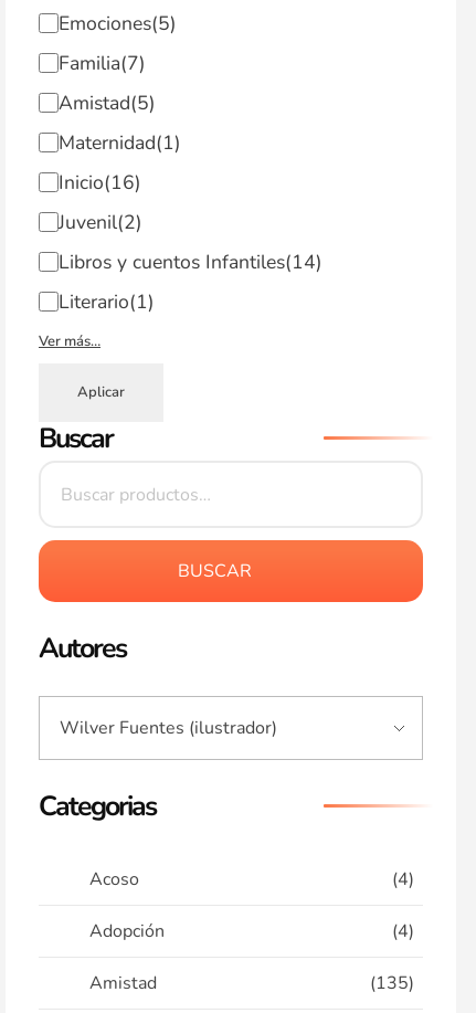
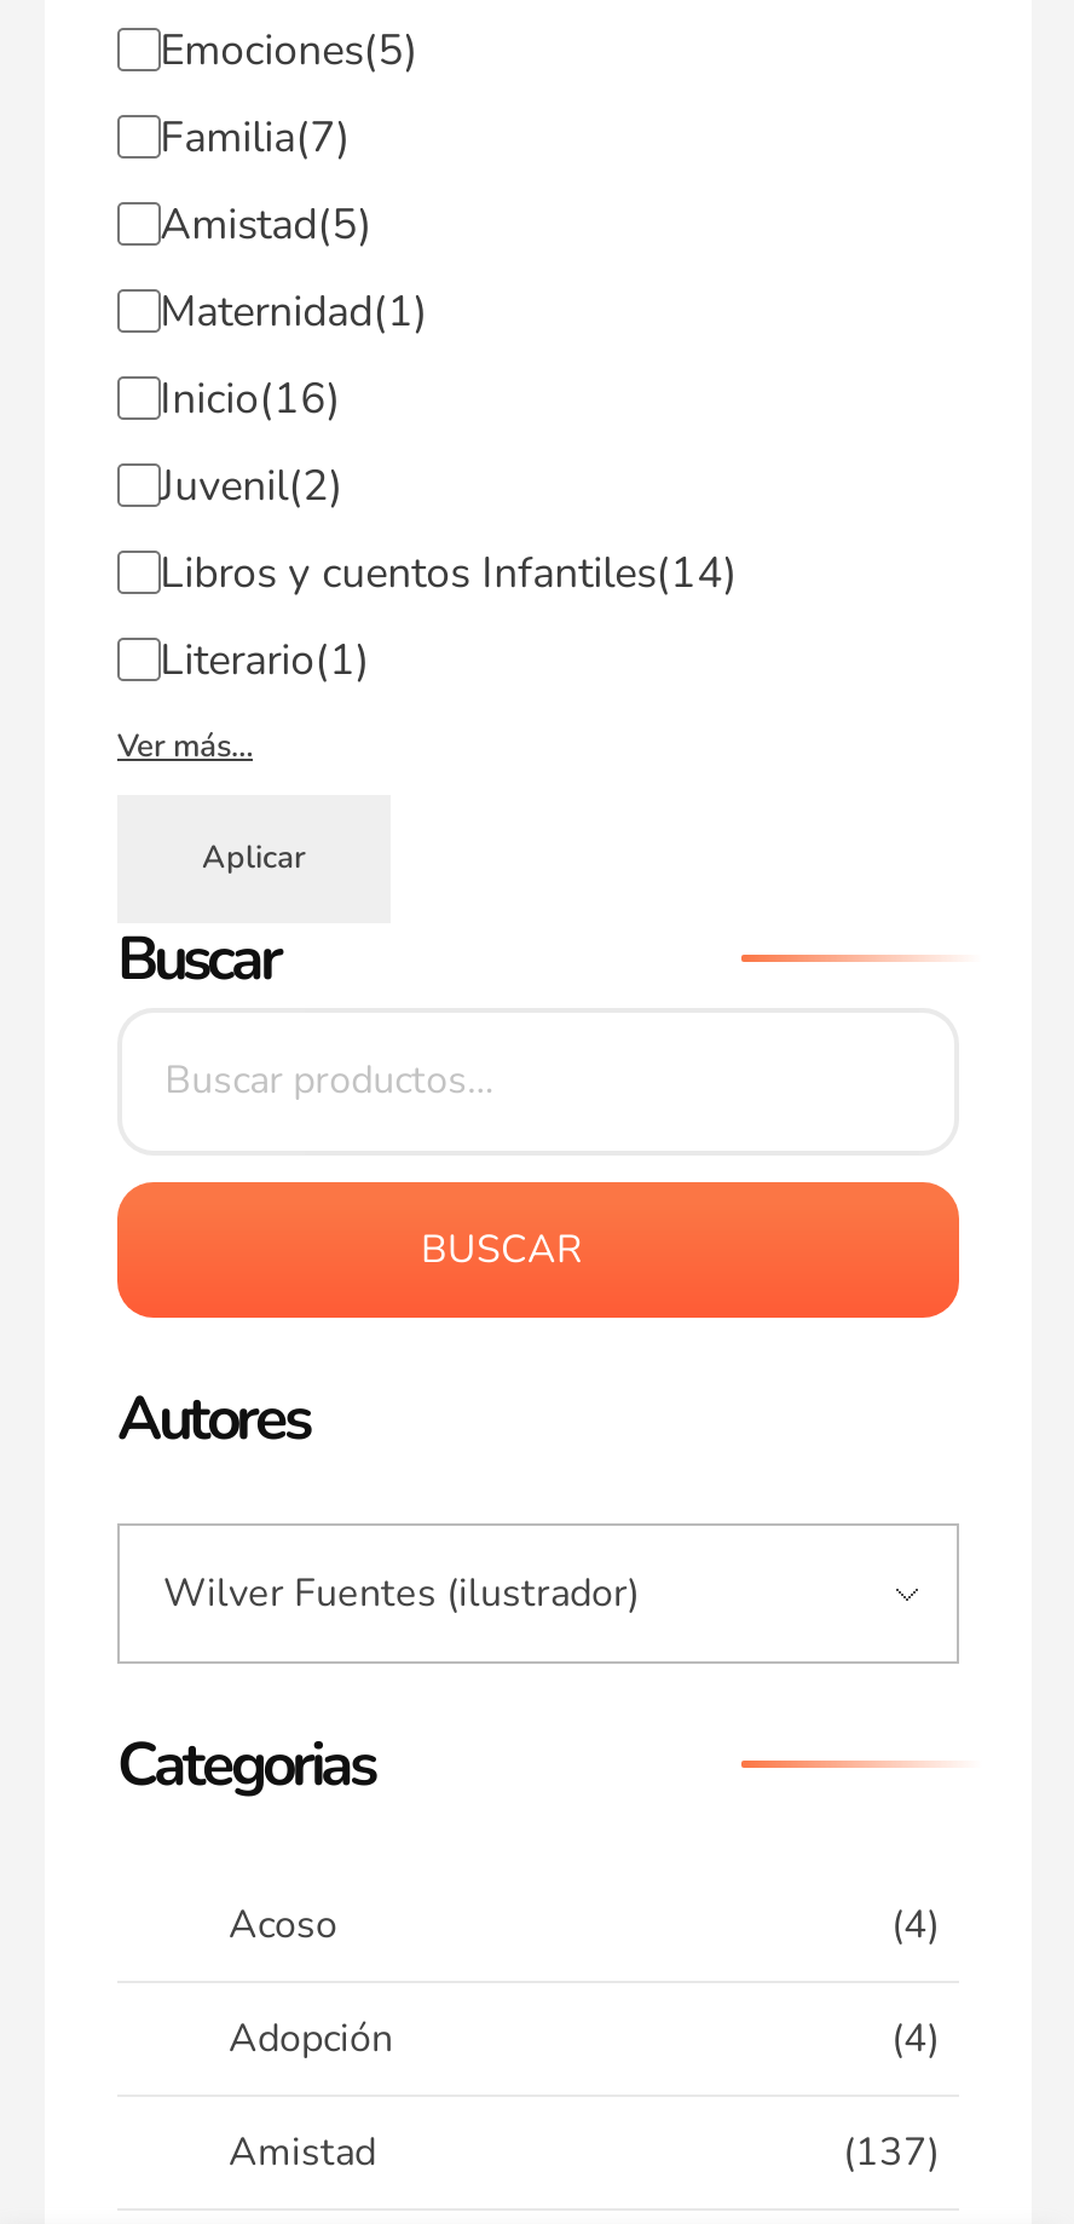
[370,971,414,996] (135) -> [843,2126,940,2180] (137)

